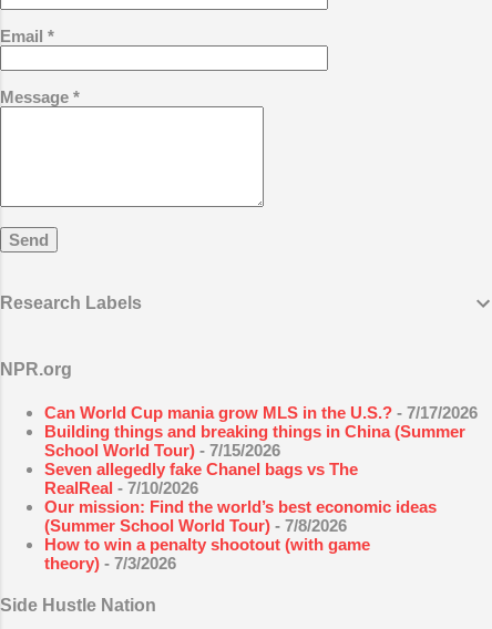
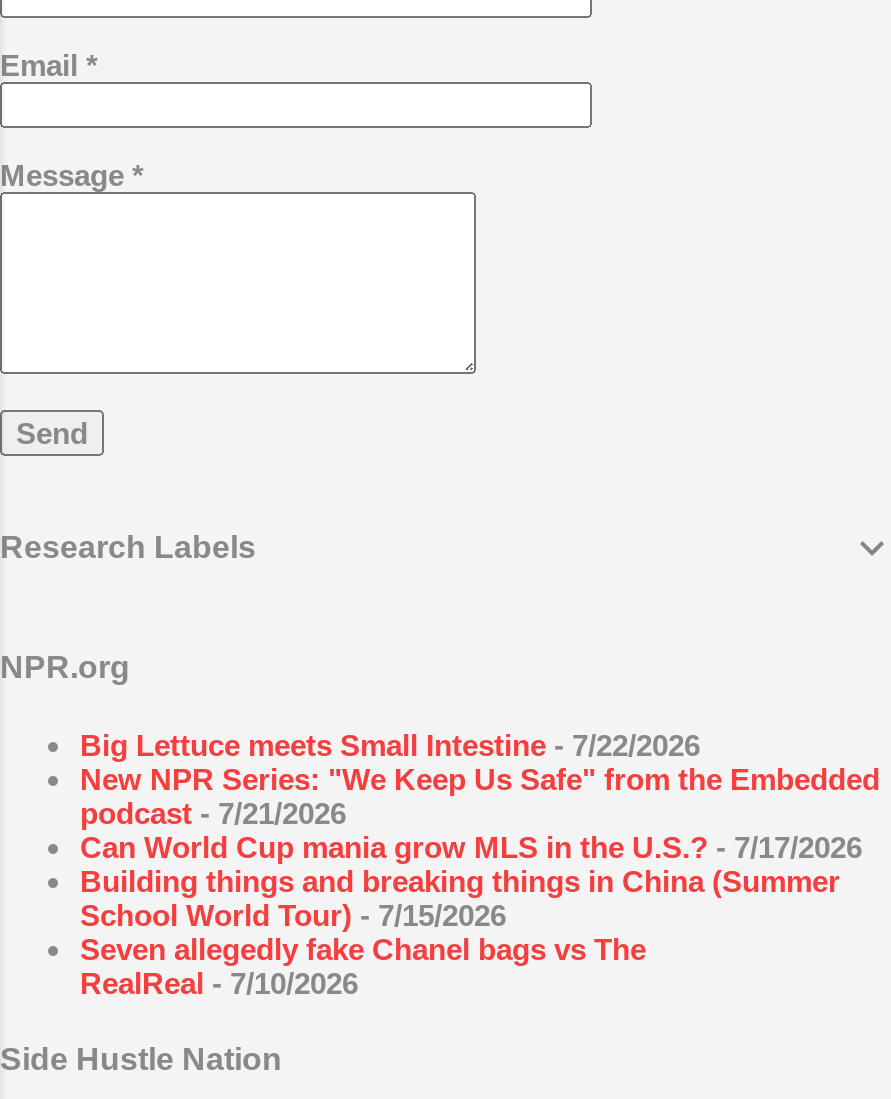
none -> [80,729,880,831] Big Lettuce meets Small Intestine - 7/22/2026 | New NPR Series: "We Keep Us Safe" from the Embedded | podcast - 7/21/2026
moved [44,404,478,498] -> [80,831,862,1001]: Can World Cup mania grow MLS in the U.S.? - 7/17/2026 | Building things and breaking things in China (Summer | School World Tour) - 7/15/2026 | Seven allegedly fake Chanel bags vs The | RealReal - 7/10/2026
[44,498,437,573] Our mission: Find the world’s best economic ideas | (Summer School World Tour) - 7/8/2026 | How to win a penalty shootout (with game | theory) - 7/3/2026 -> none

